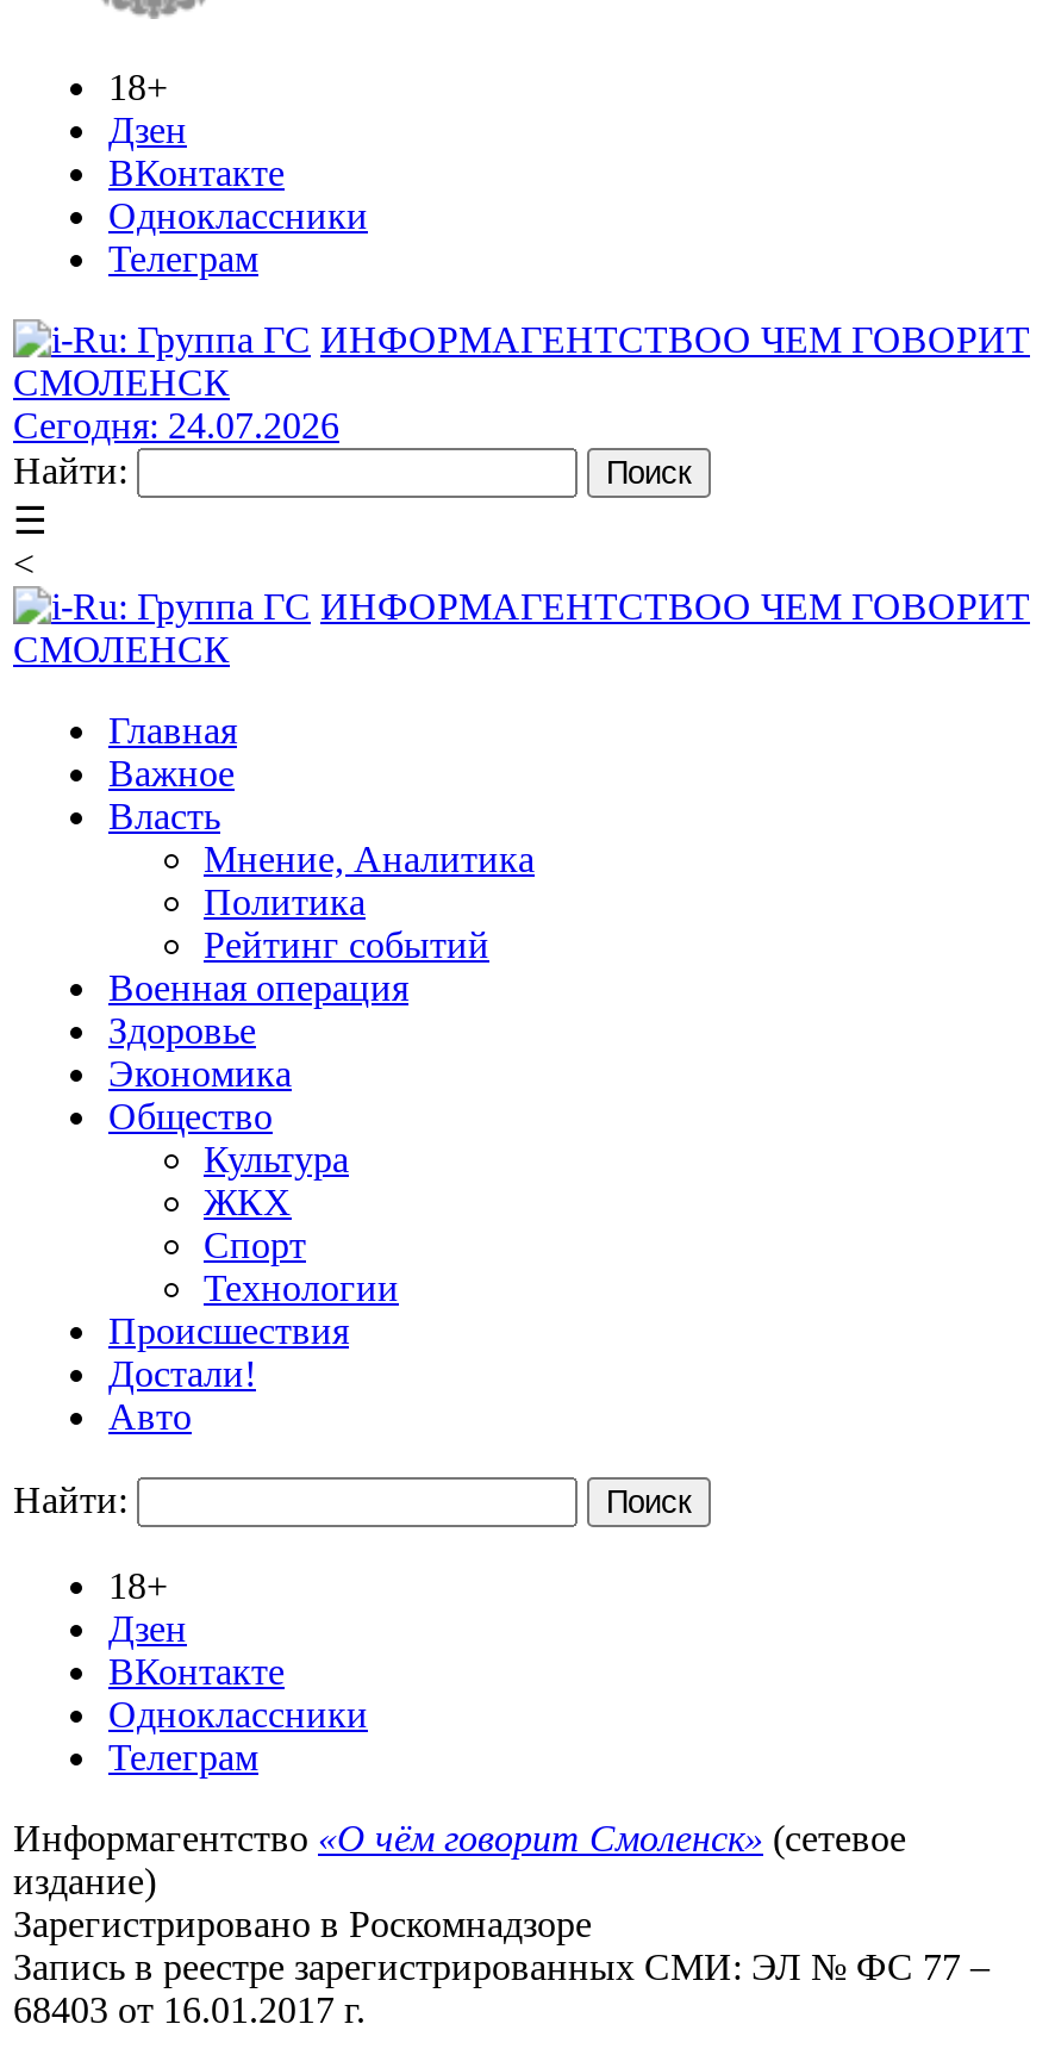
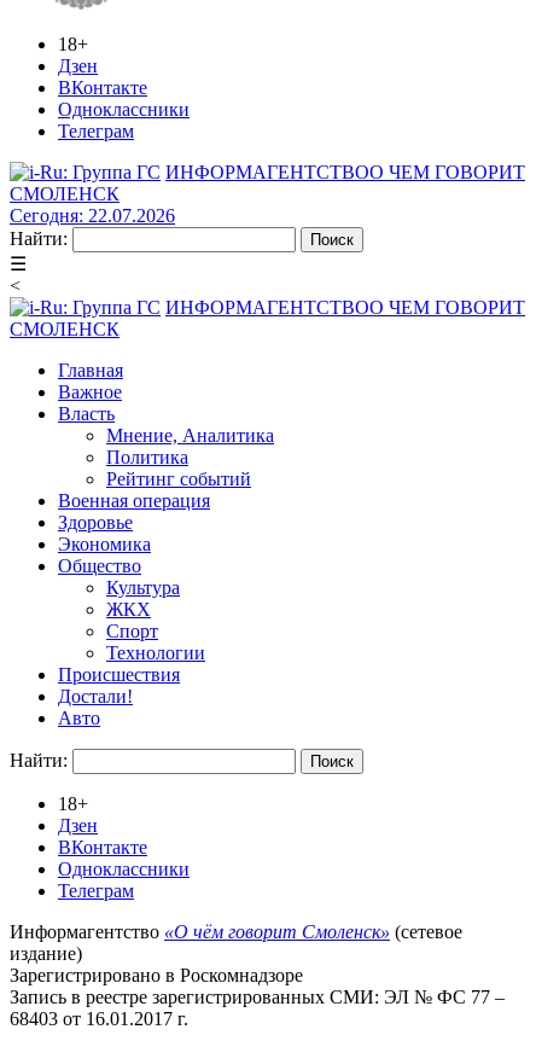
[13,405,339,445] Сегодня: 24.07.2026 -> [10,205,175,226] Сегодня: 22.07.2026

